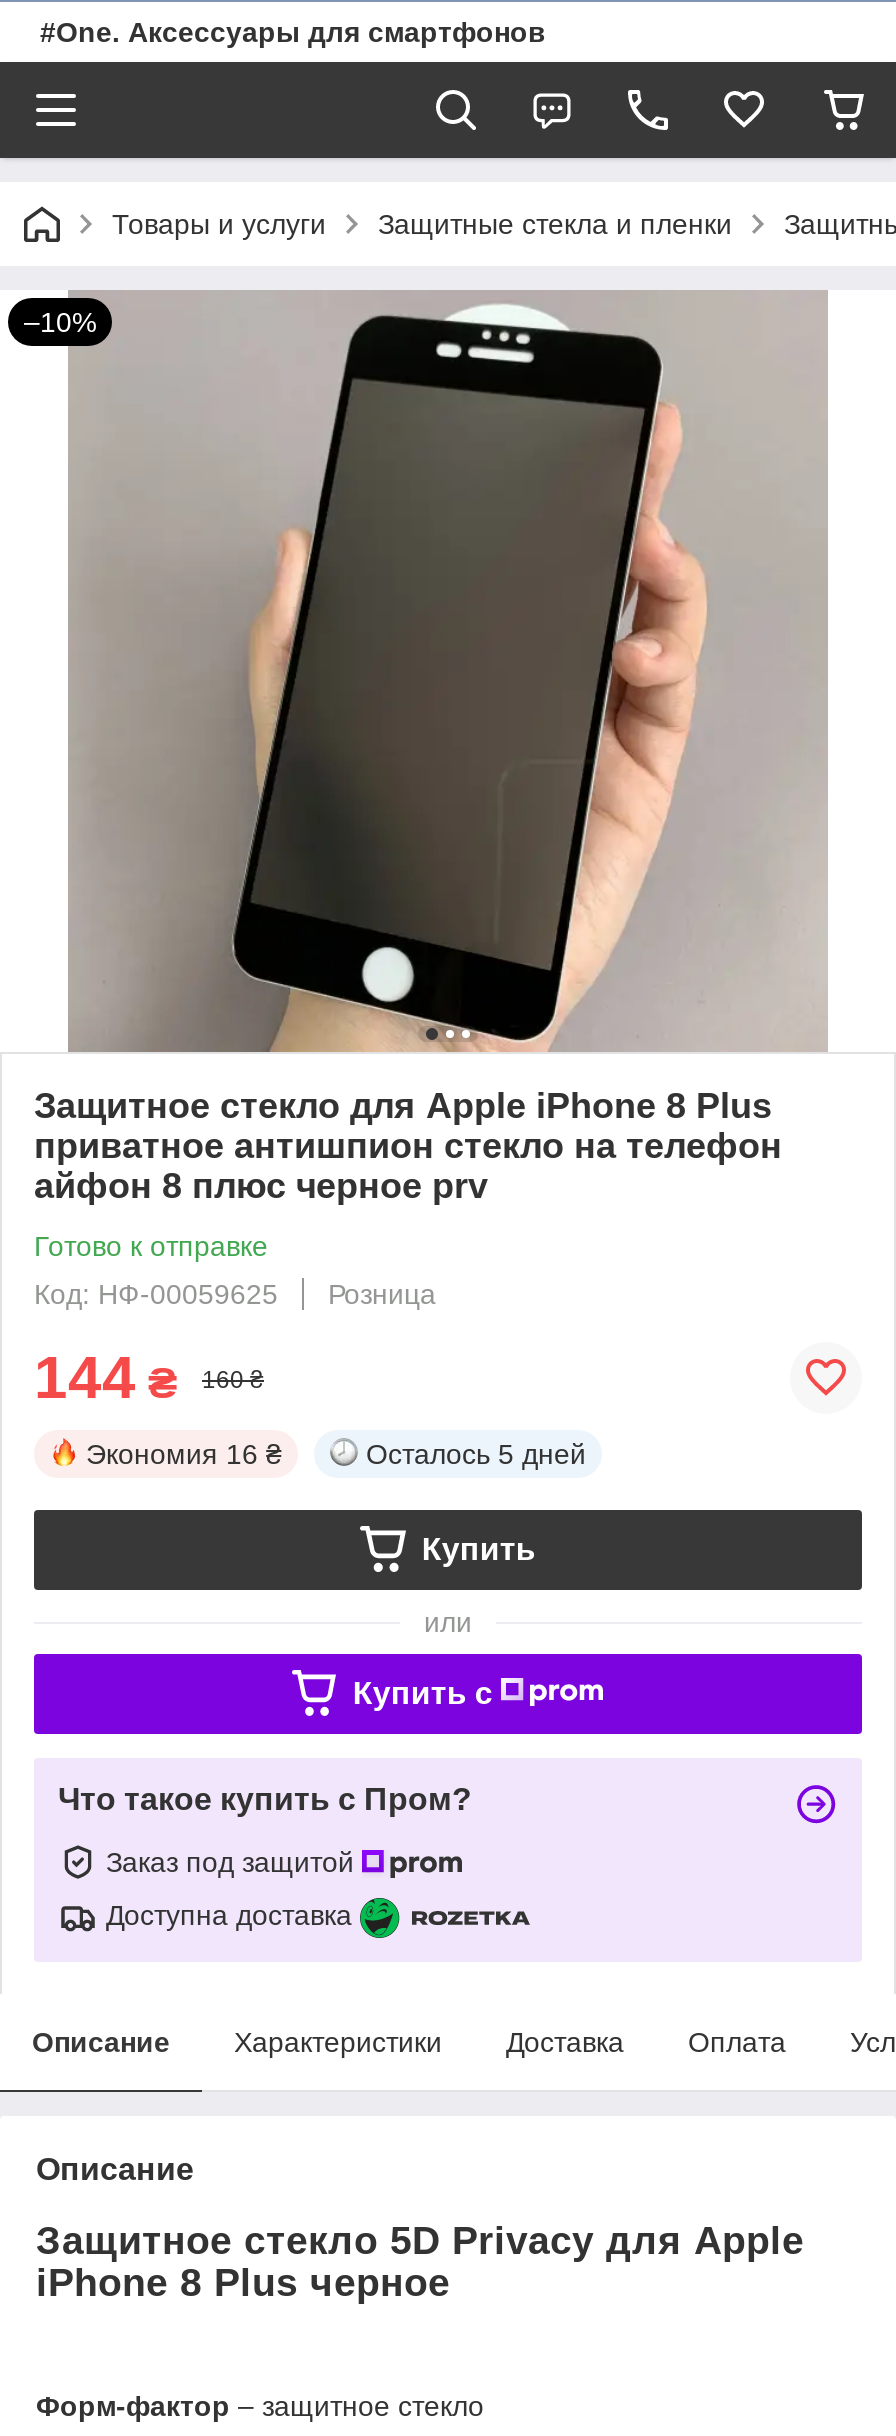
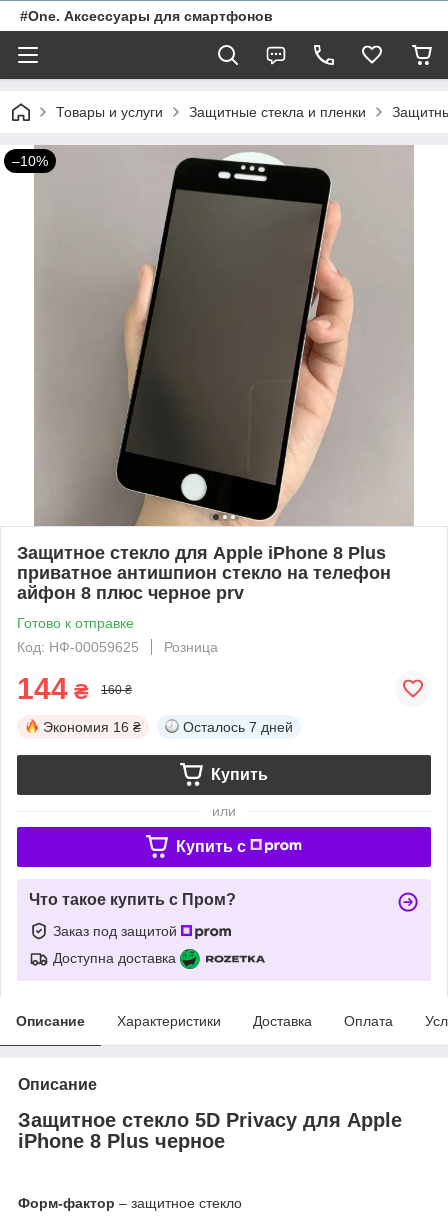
[366,1438,586,1470] Осталось 5 дней -> [183,719,293,735] Осталось 7 дней

